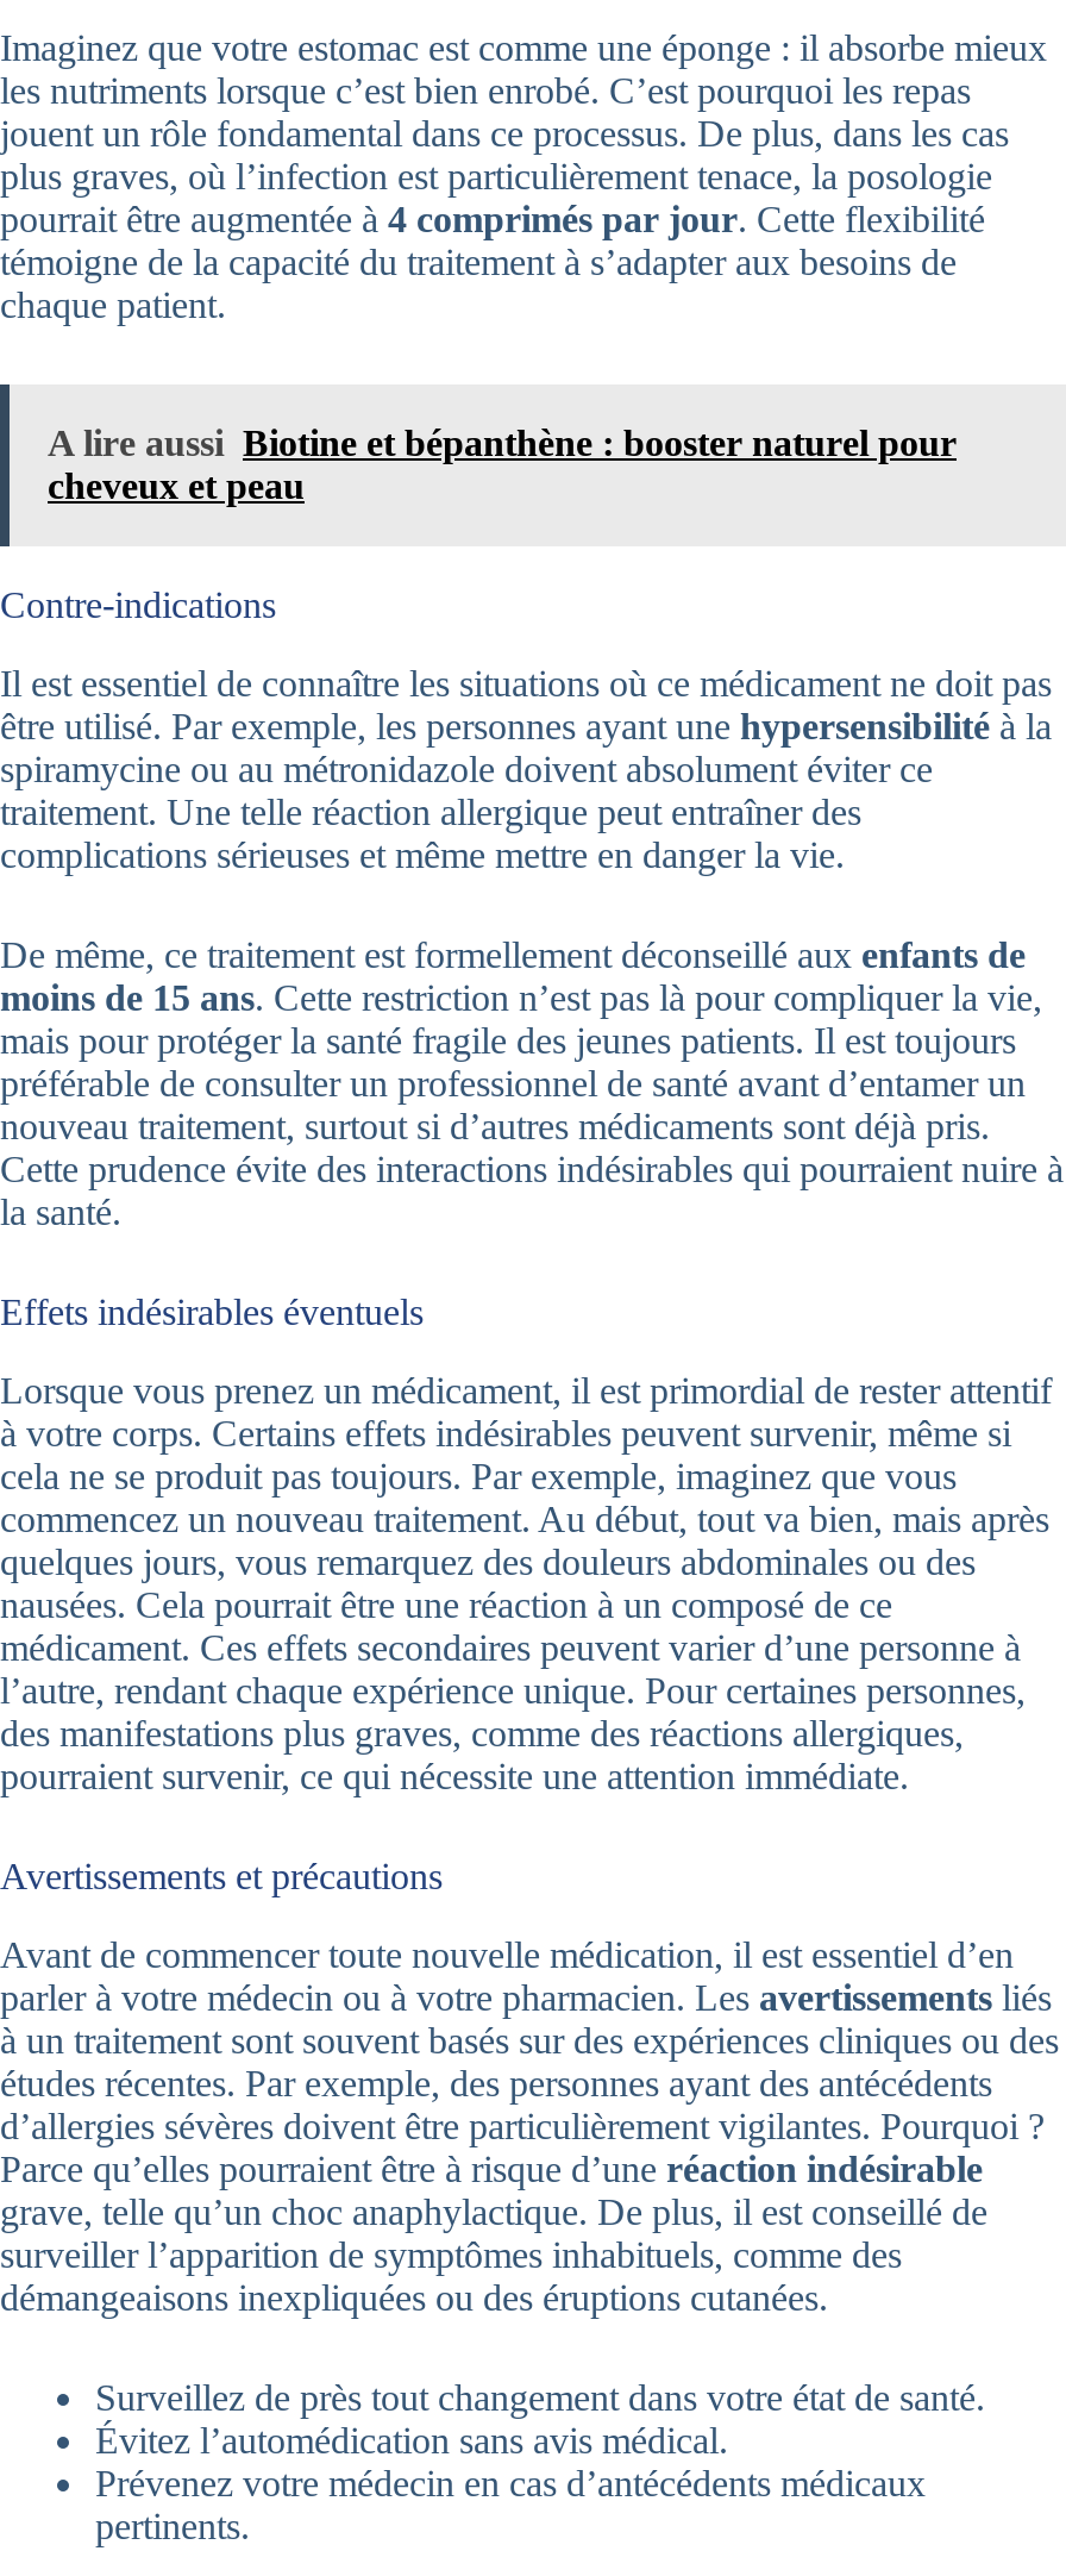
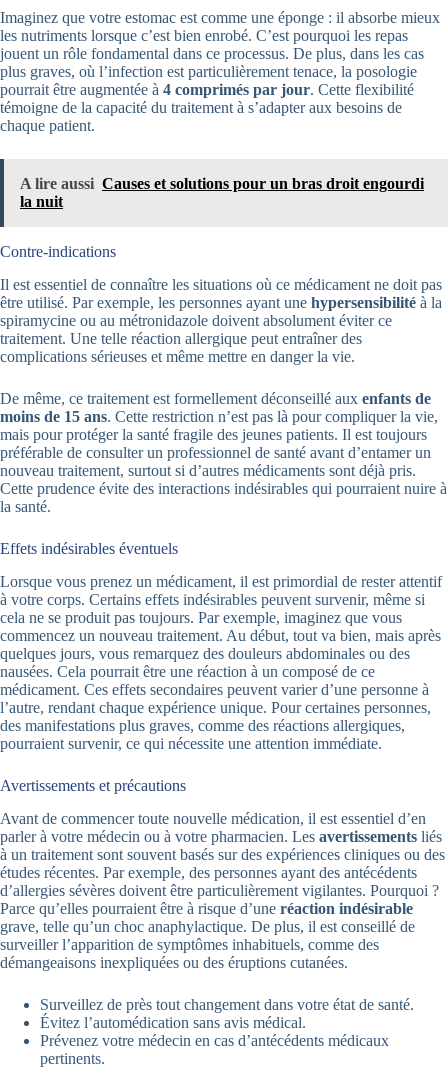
[48,423,957,506] A lire aussi Biotine et bépanthène : booster naturel pour | cheveux et peau -> [20,175,424,210] A lire aussi Causes et solutions pour un bras droit engourdi | la nuit

